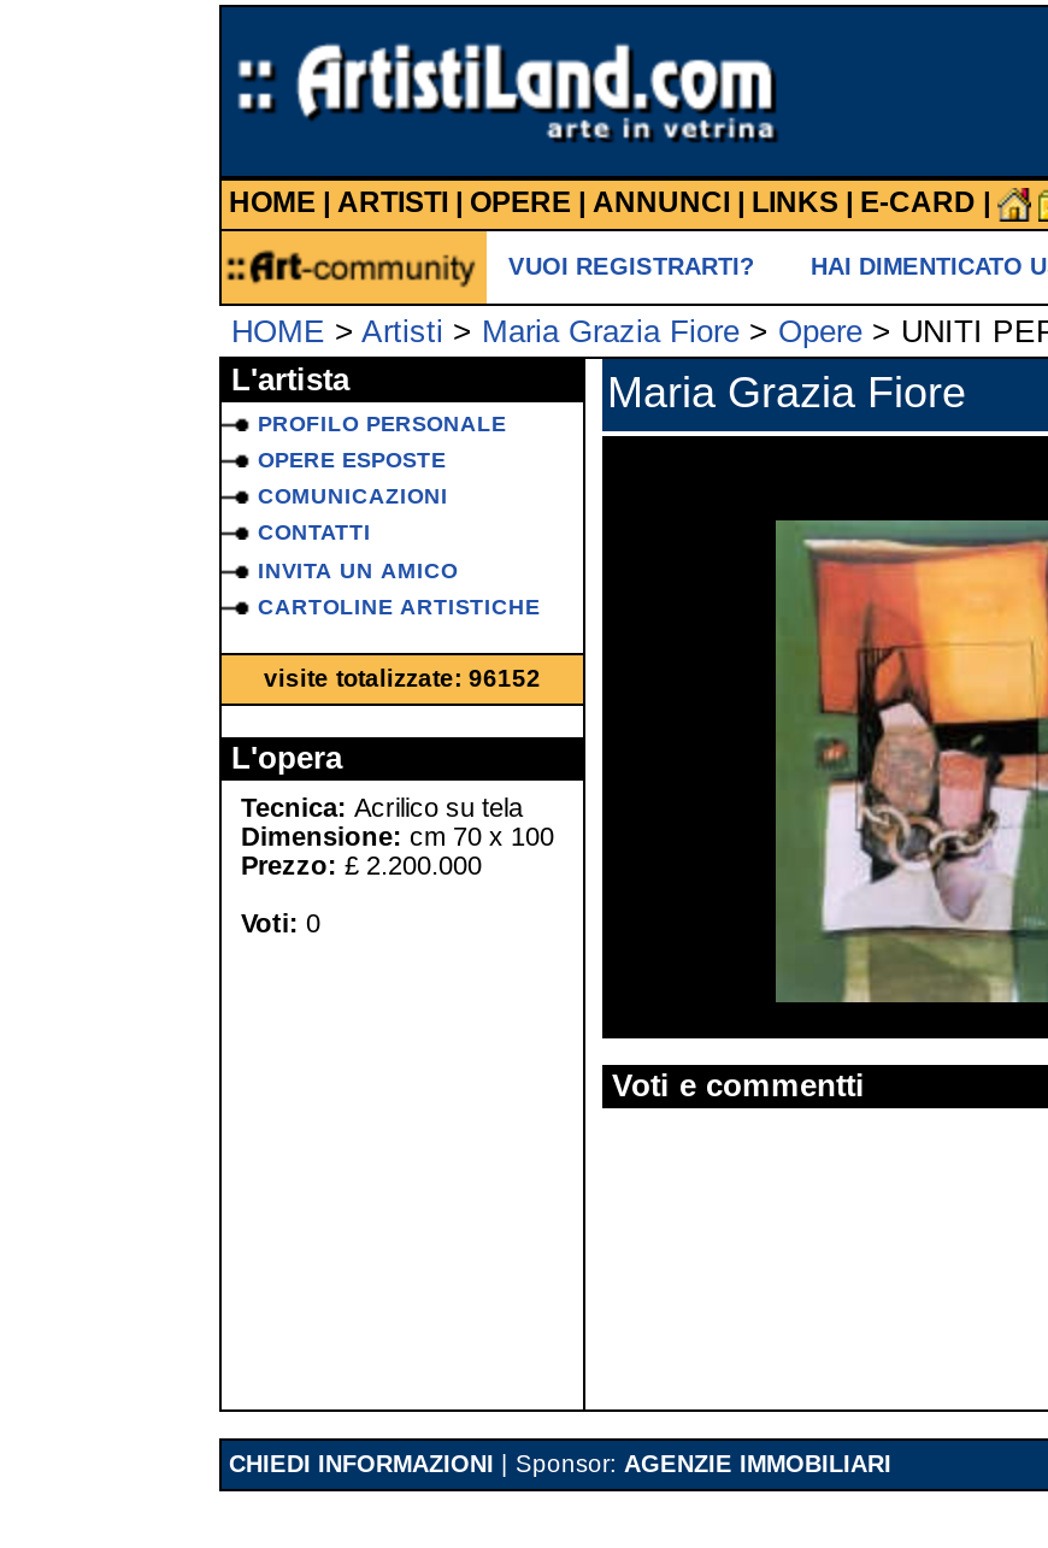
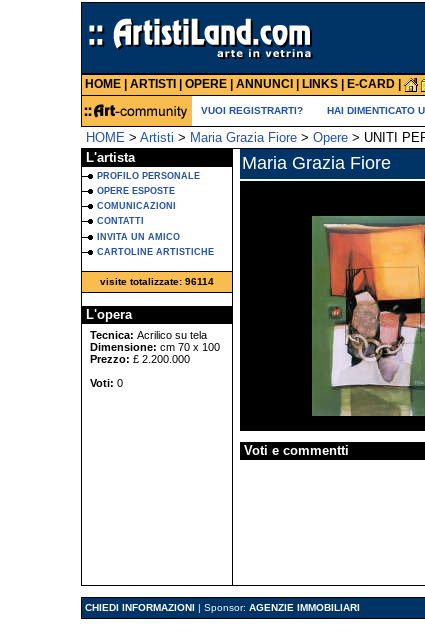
[264,665,541,691] visite totalizzate: 96152 -> [100,276,214,287] visite totalizzate: 96114

